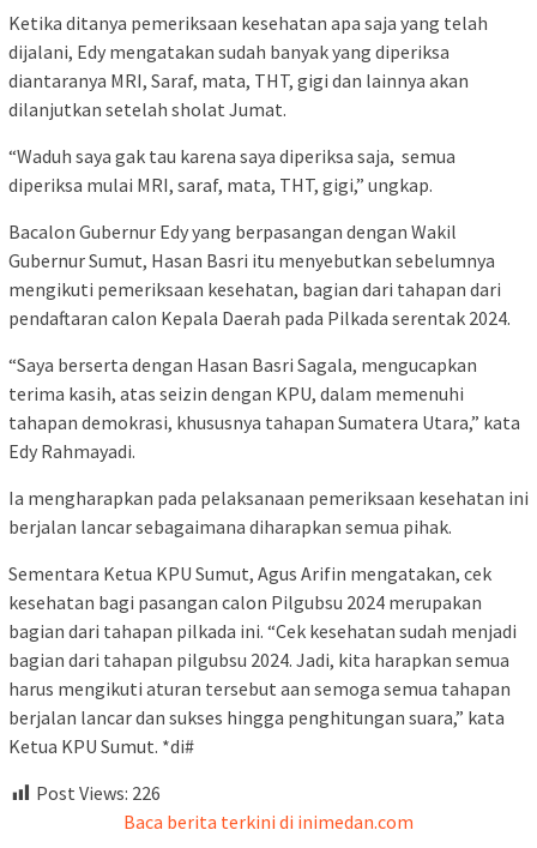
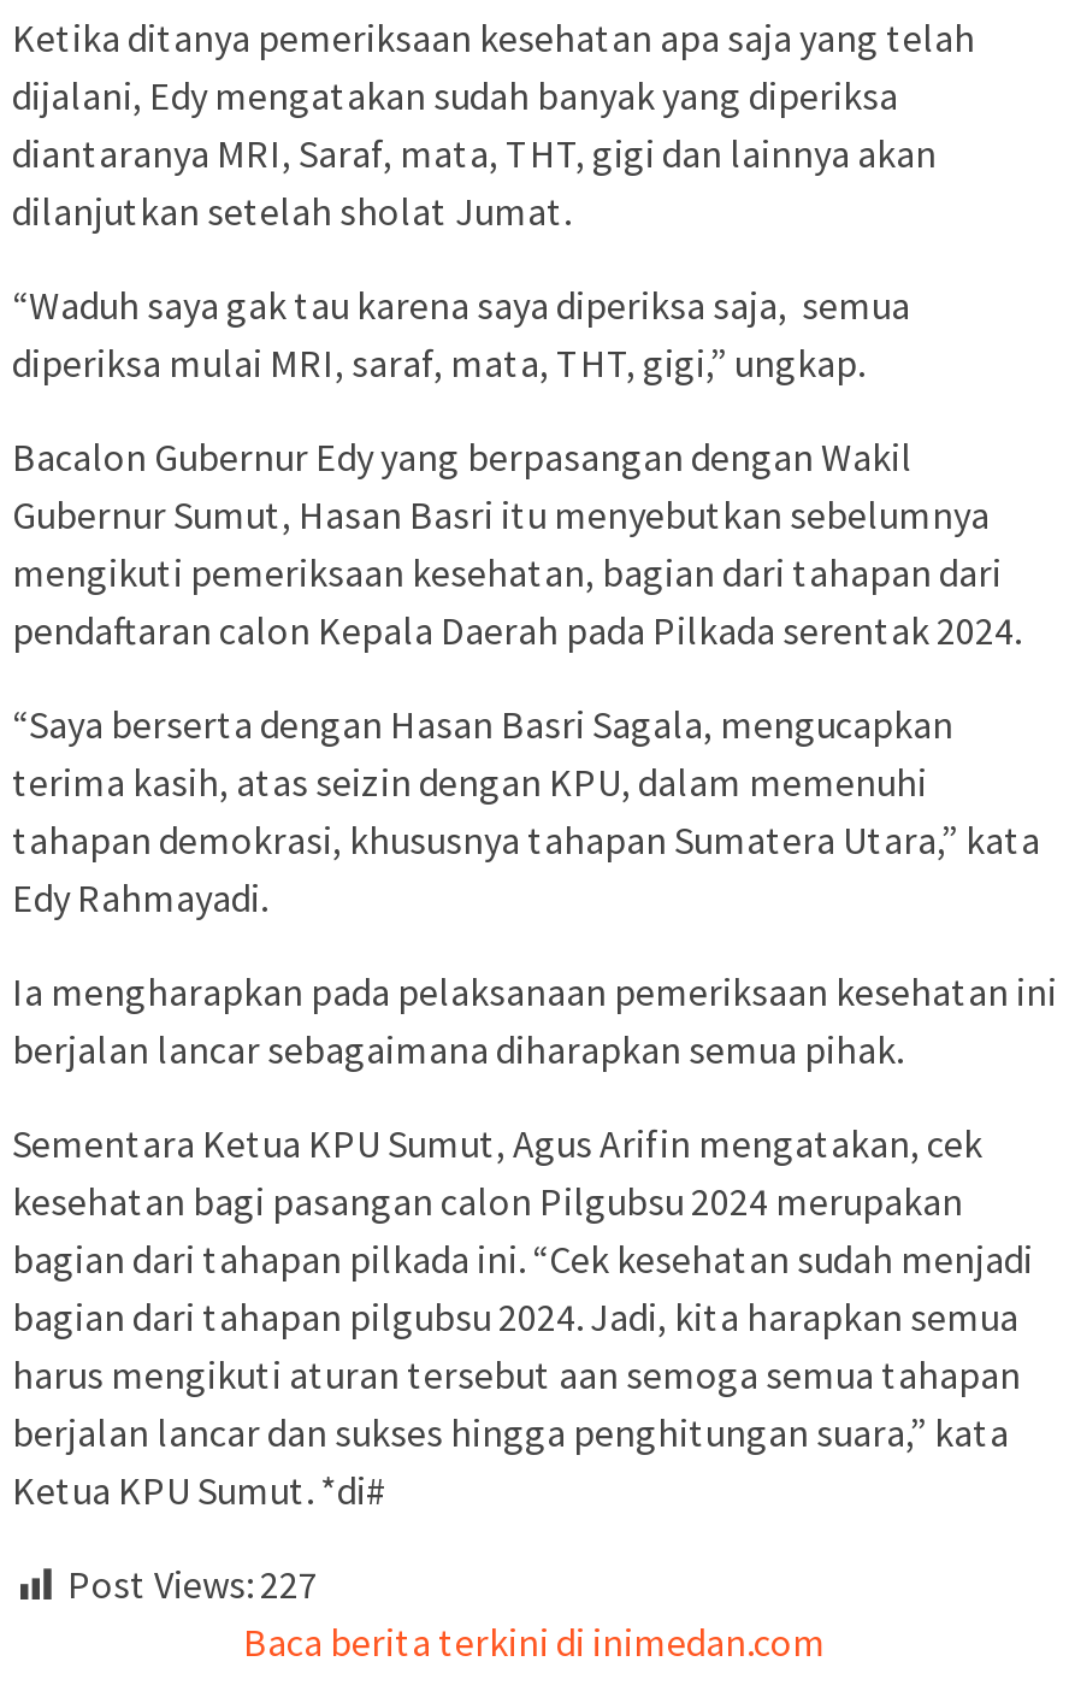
[36,781,161,805] Post Views: 226 -> [67,1560,318,1609] Post Views: 227

